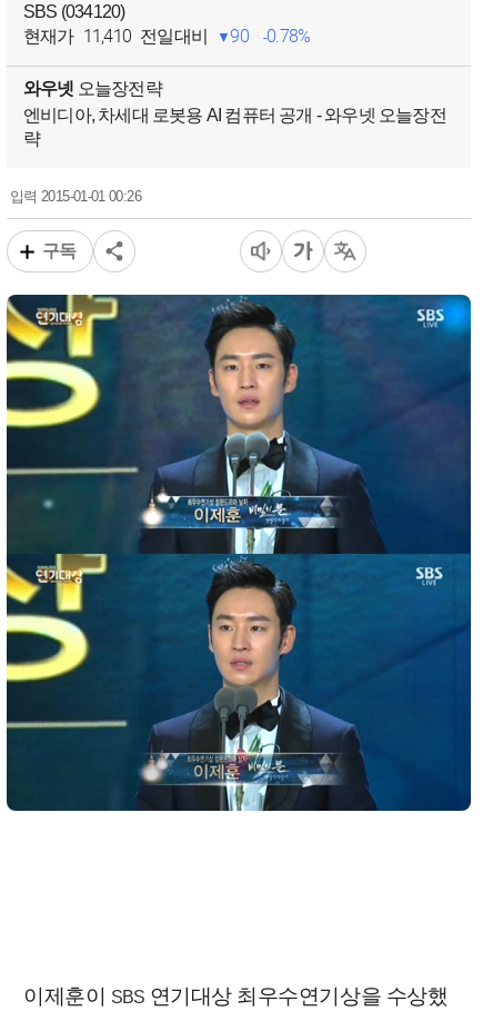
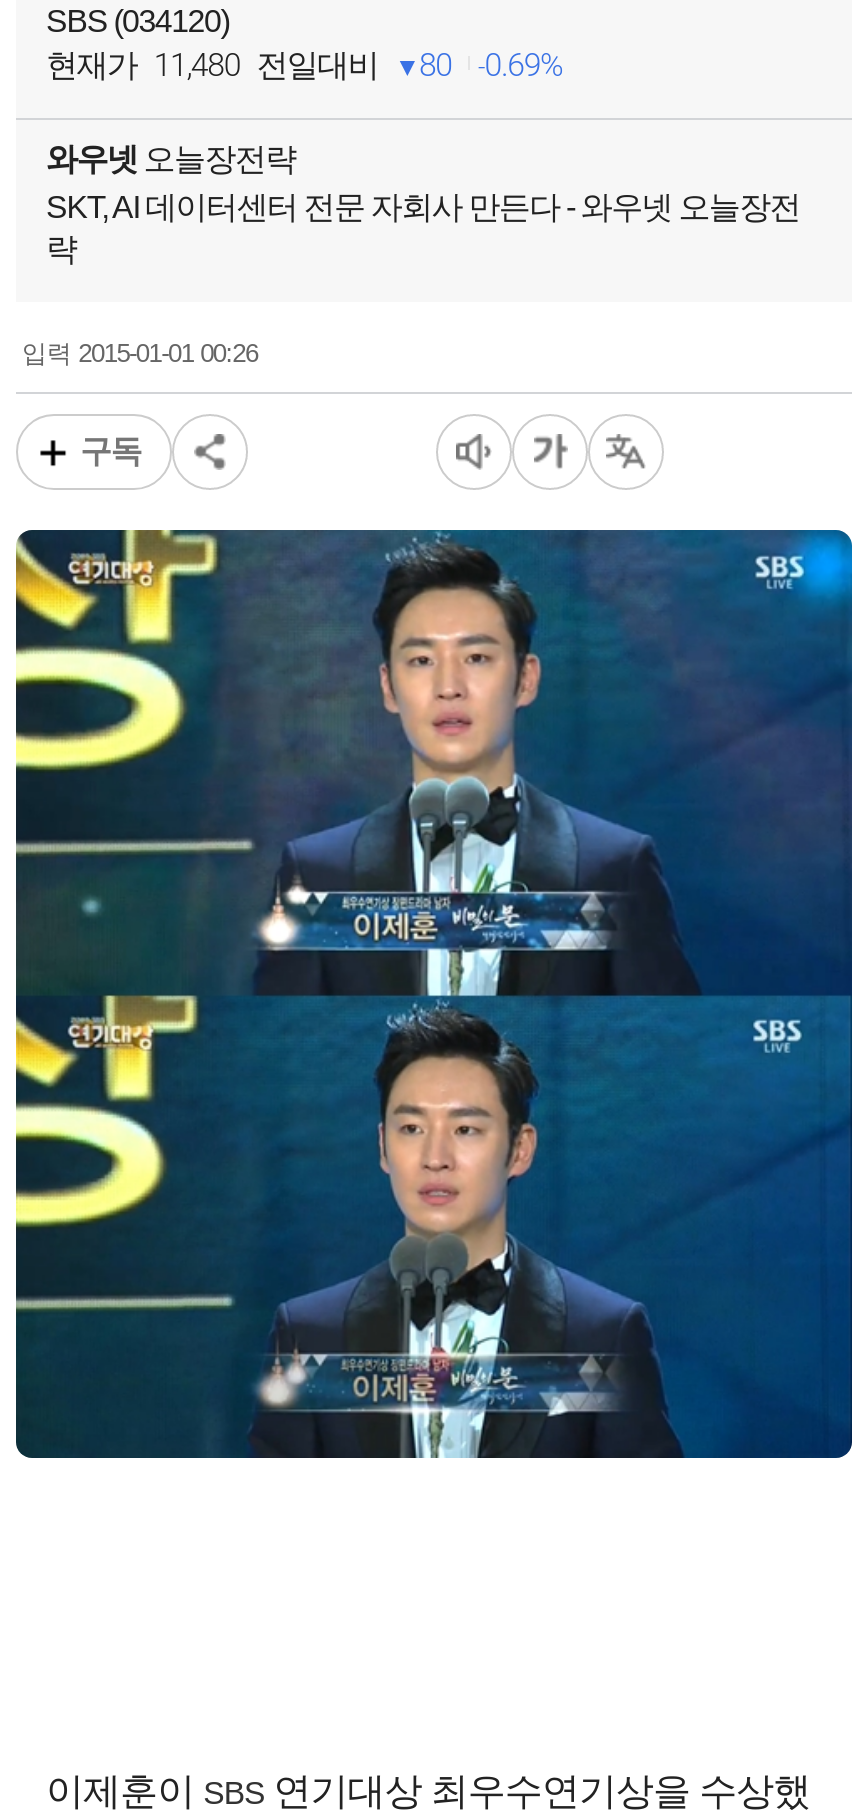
[23,25,208,46] 현재가 11,410 전일대비 -> [46,45,378,83] 현재가 11,480 전일대비
[230,25,248,46] 90 -> [419,45,452,83] 80
[267,25,310,46] 0.78% -> [484,45,562,83] 0.69%
[23,105,446,124] 엔비디아, 차세대 로봇용 AI 컴퓨터 공개 - 와우넷 오늘장전 -> [46,189,800,223] SKT, AI 데이터센터 전문 자회사 만든다 - 와우넷 오늘장전

